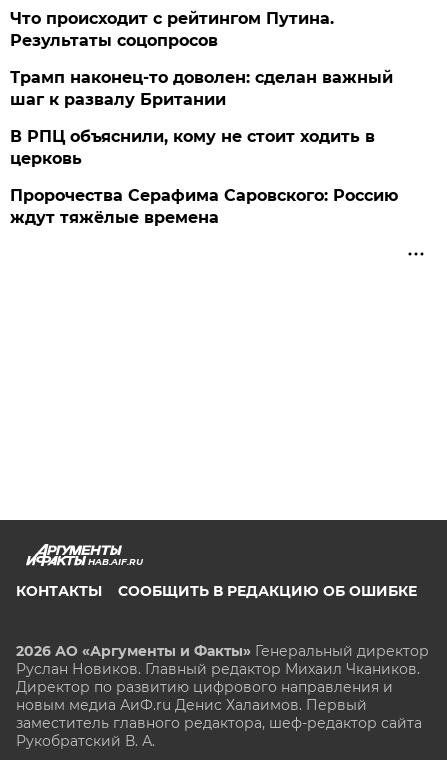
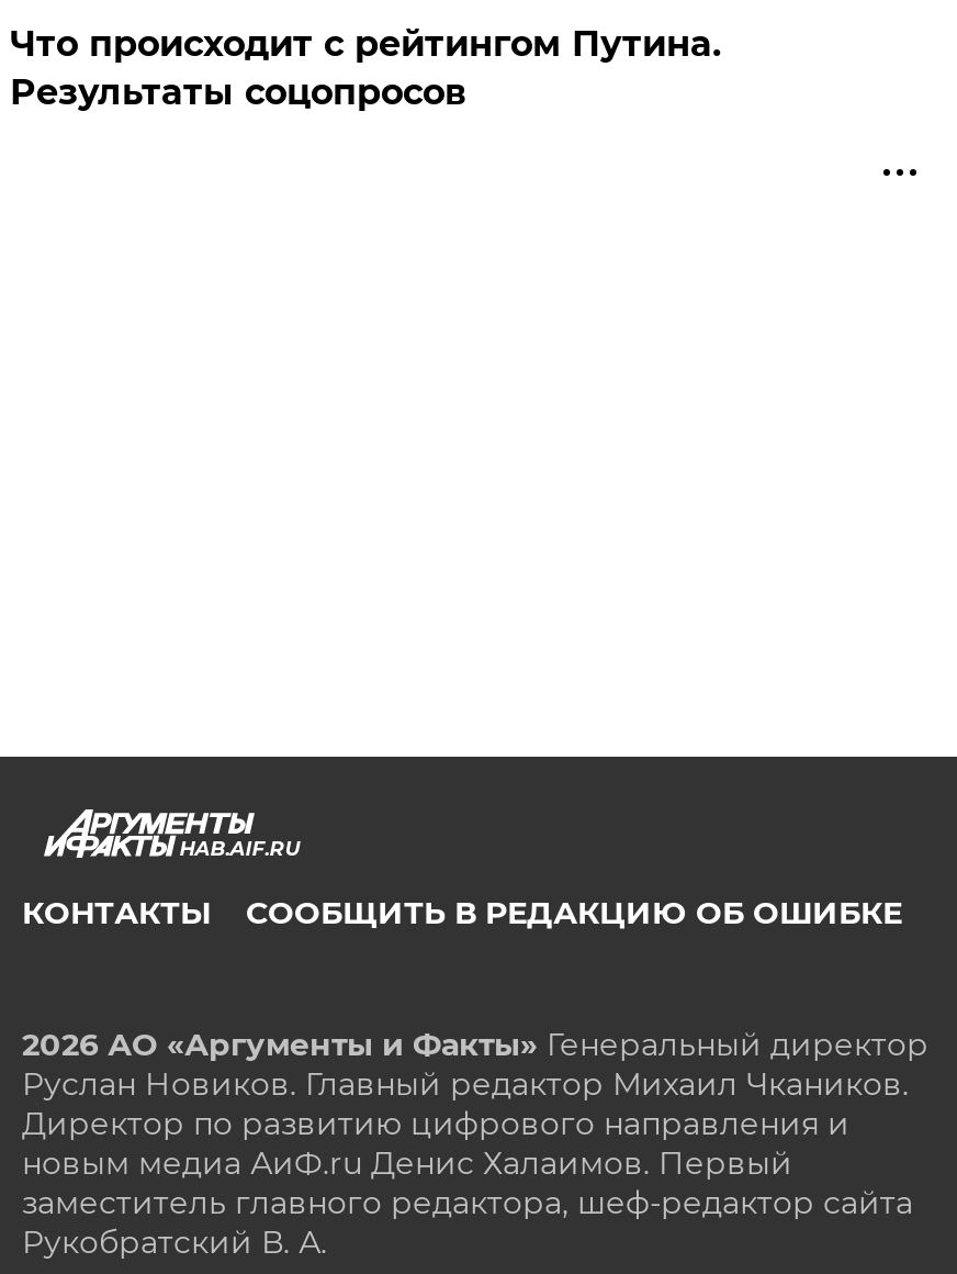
[10,68,398,227] Трамп наконец-то доволен: сделан важный | шаг к развалу Британии | В РПЦ объяснили, кому не стоит ходить в | церковь | Пророчества Серафима Саровского: Россию | ждут тяжёлые времена -> none

